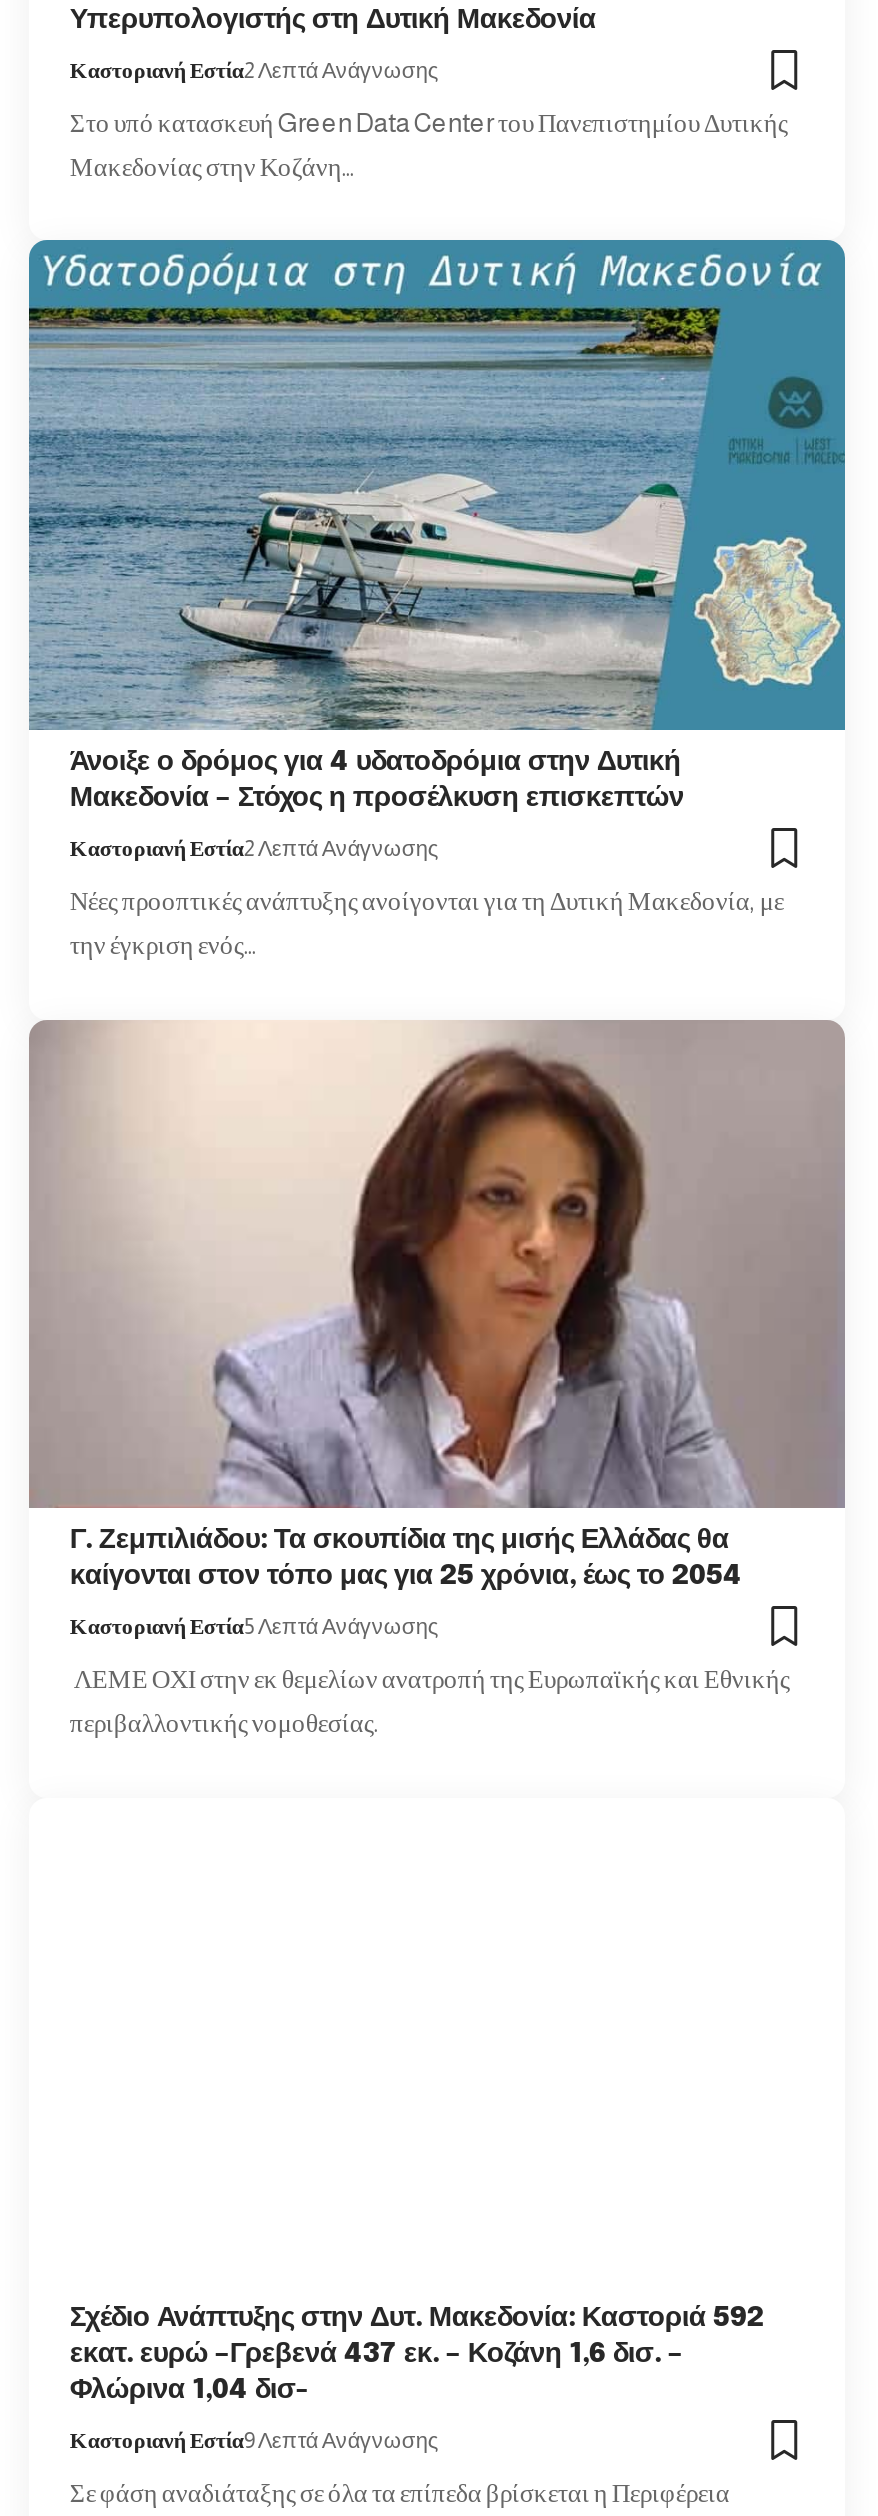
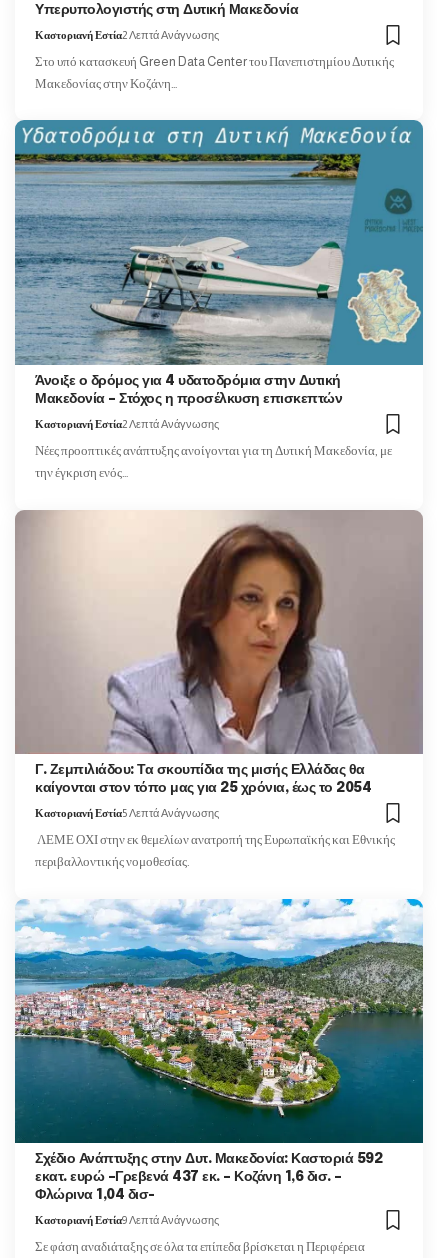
none -> [14,898,424,1144] [image]

